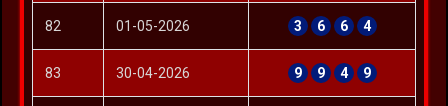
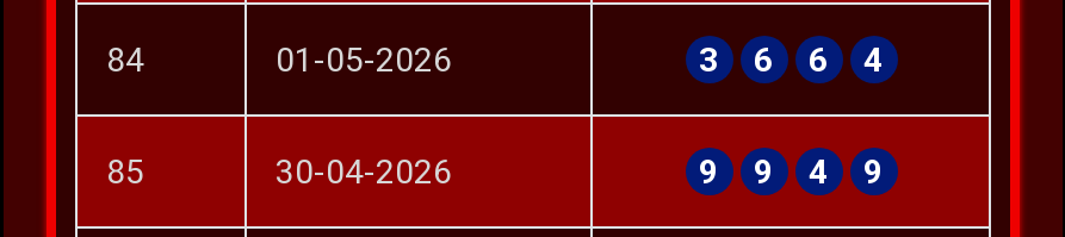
[45,18,61,34] 82 -> [106,40,144,78] 84
[45,65,61,81] 83 -> [106,152,144,190] 85

